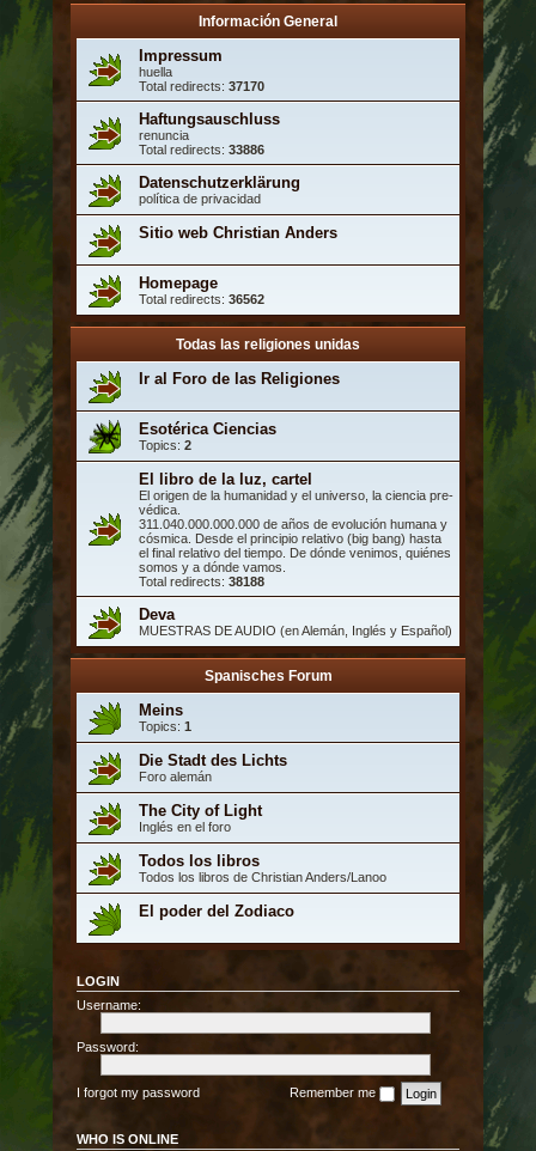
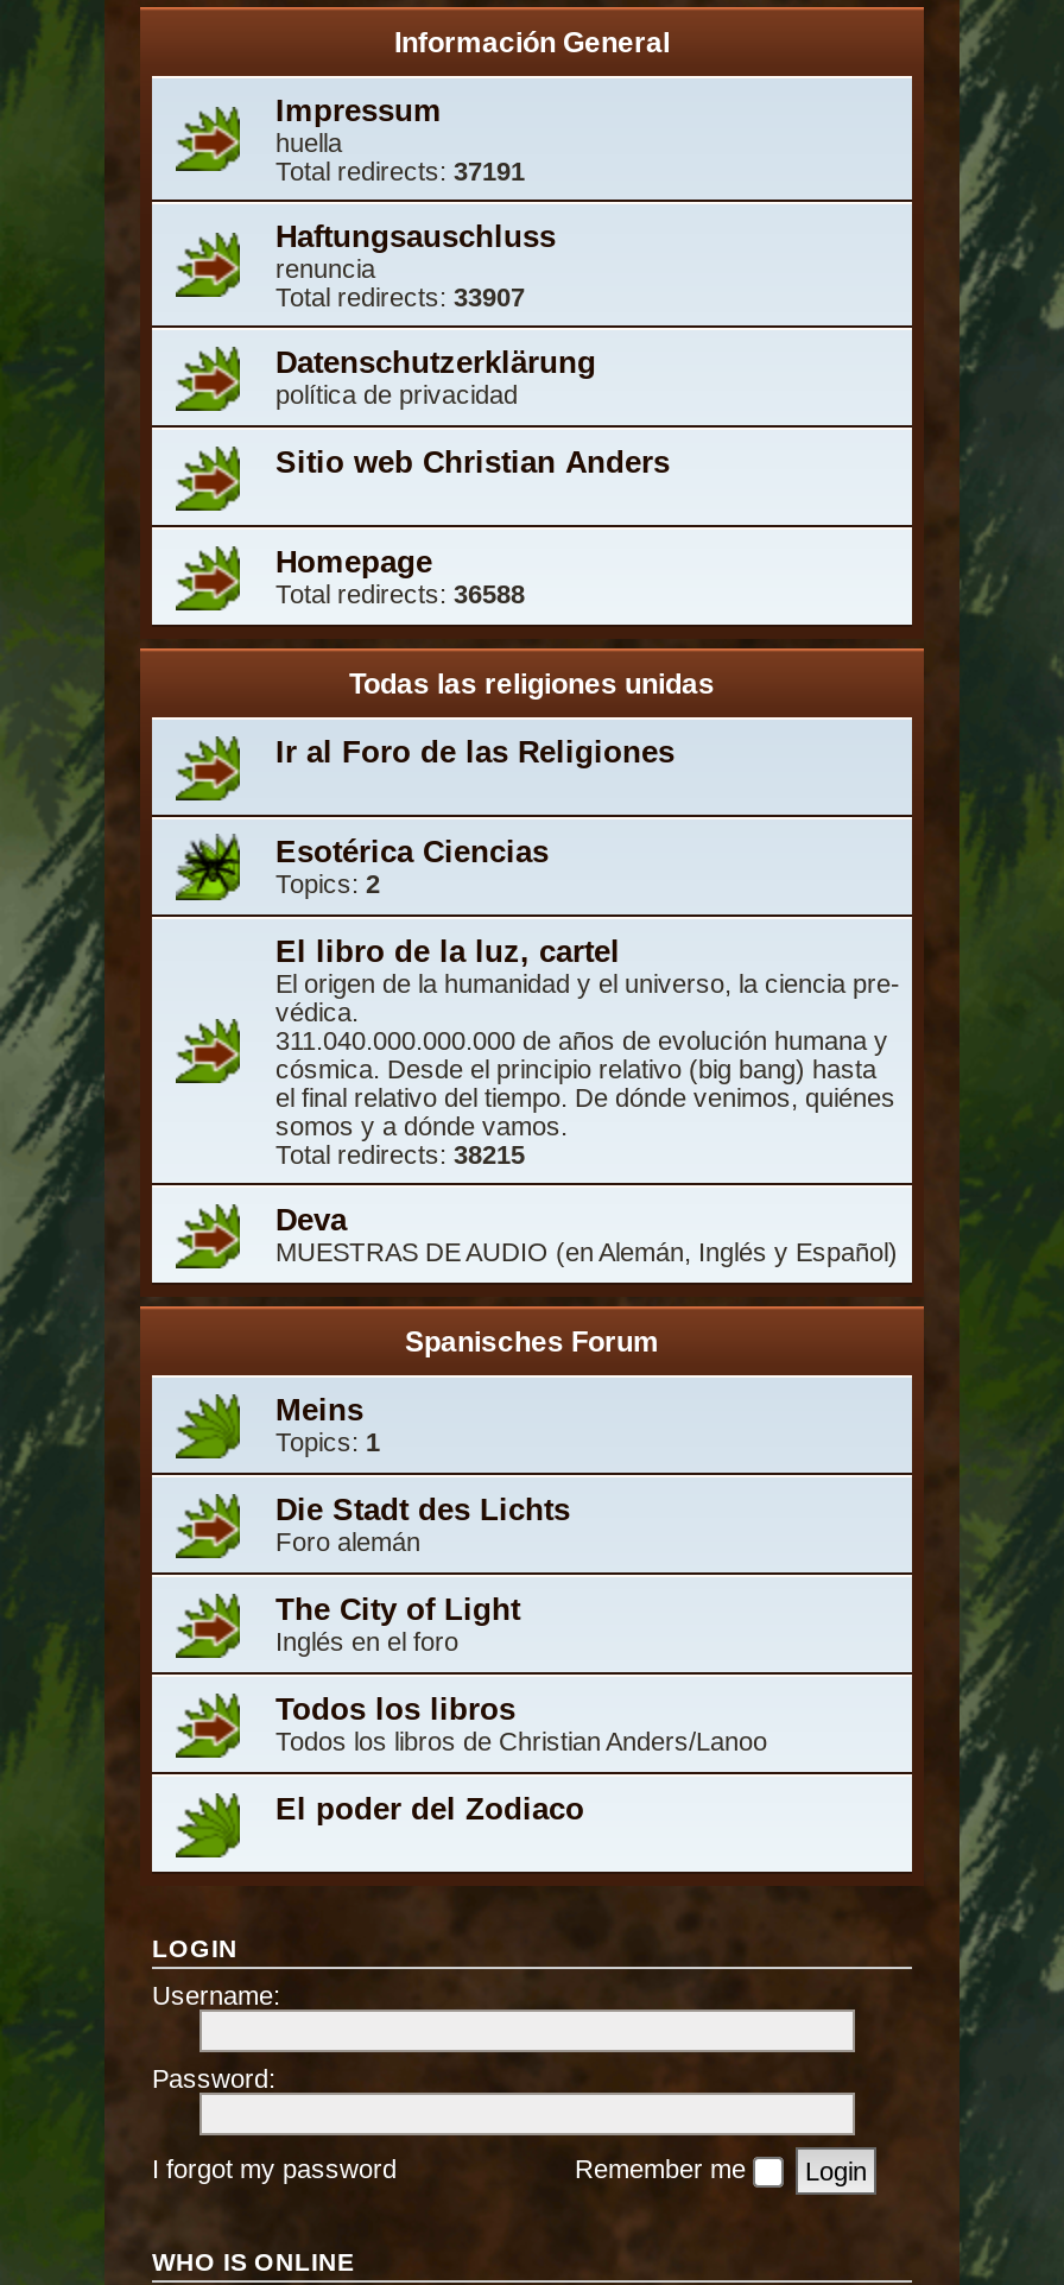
[139,79,264,93] Total redirects: 37170 -> [275,157,525,185] Total redirects: 37191
[139,142,264,157] Total redirects: 33886 -> [275,283,525,311] Total redirects: 33907
[139,292,264,306] Total redirects: 36562 -> [275,580,525,608] Total redirects: 36588
[139,574,264,589] Total redirects: 38188 -> [275,1140,525,1169] Total redirects: 38215

